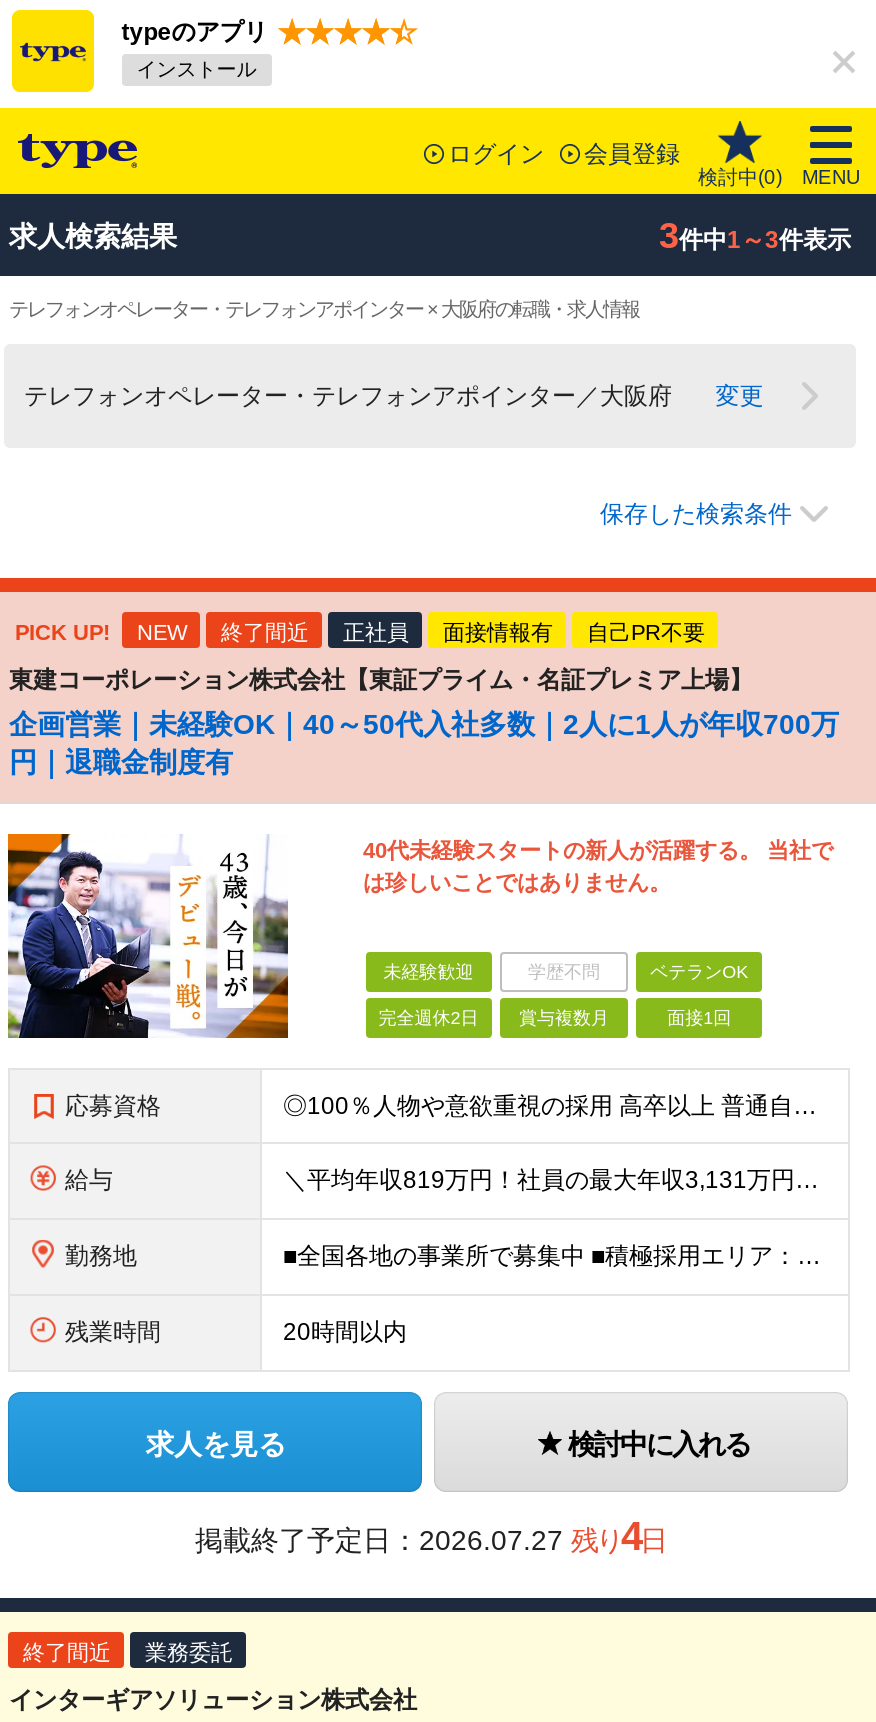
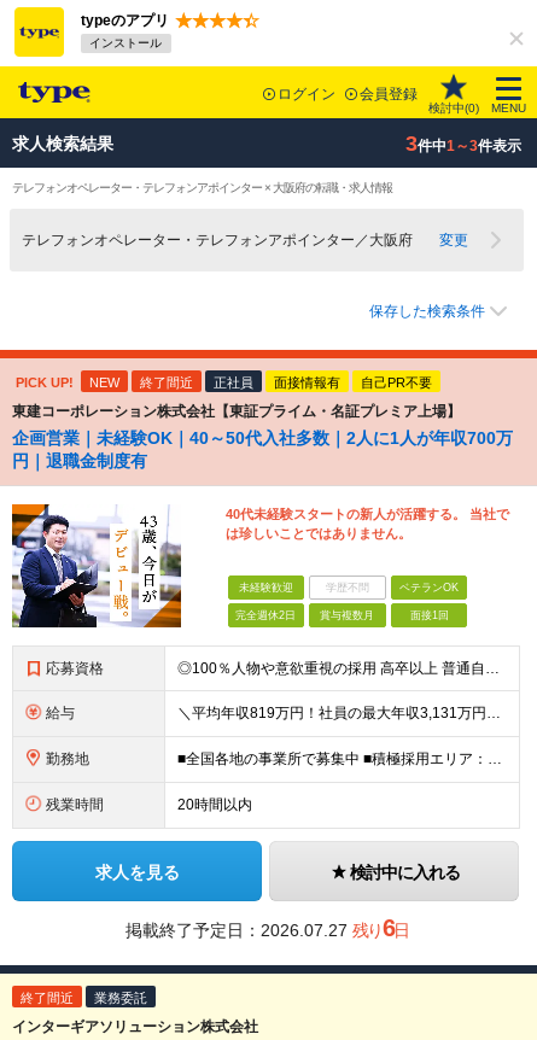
[195,1514,665,1558] 掲載終了予定日：2026.07.27 残り4日 -> [125,915,408,941] 掲載終了予定日：2026.07.27 残り6日

